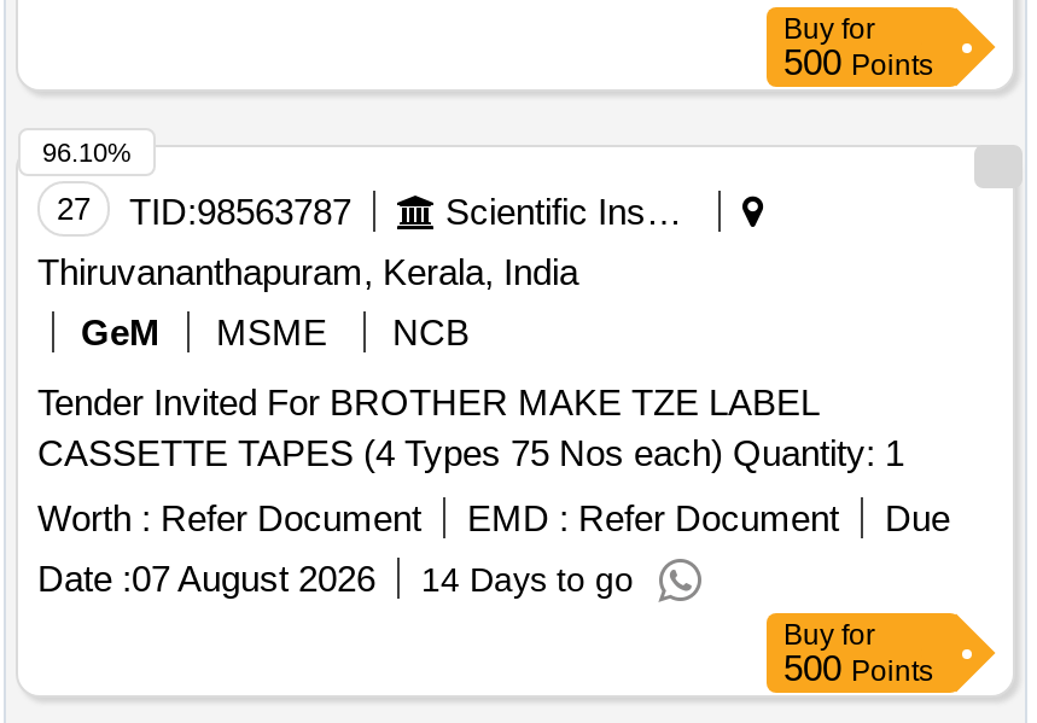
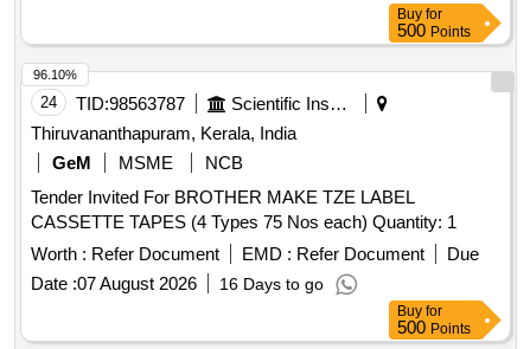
[57,191,351,232] 27 TID:98563787 -> [40,94,185,114] 24 TID:98563787
[37,558,634,599] Date : 07 August 2026 14 Days to go -> [31,274,324,294] Date : 07 August 2026 16 Days to go

